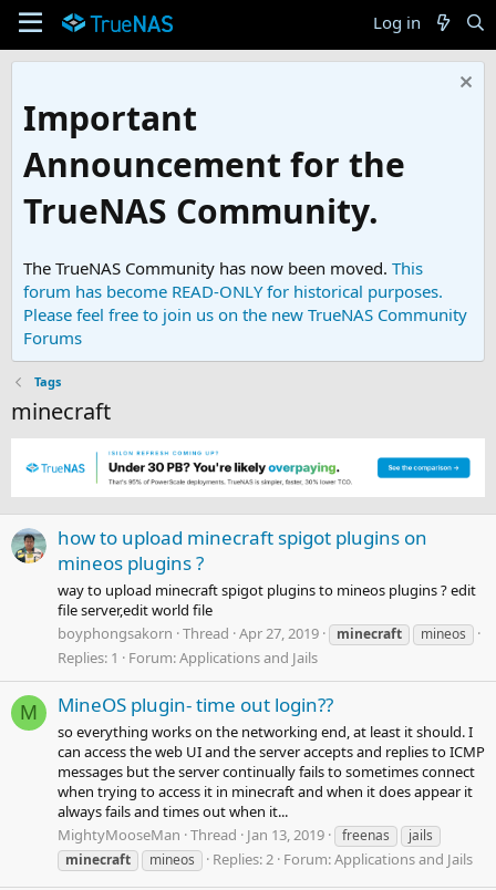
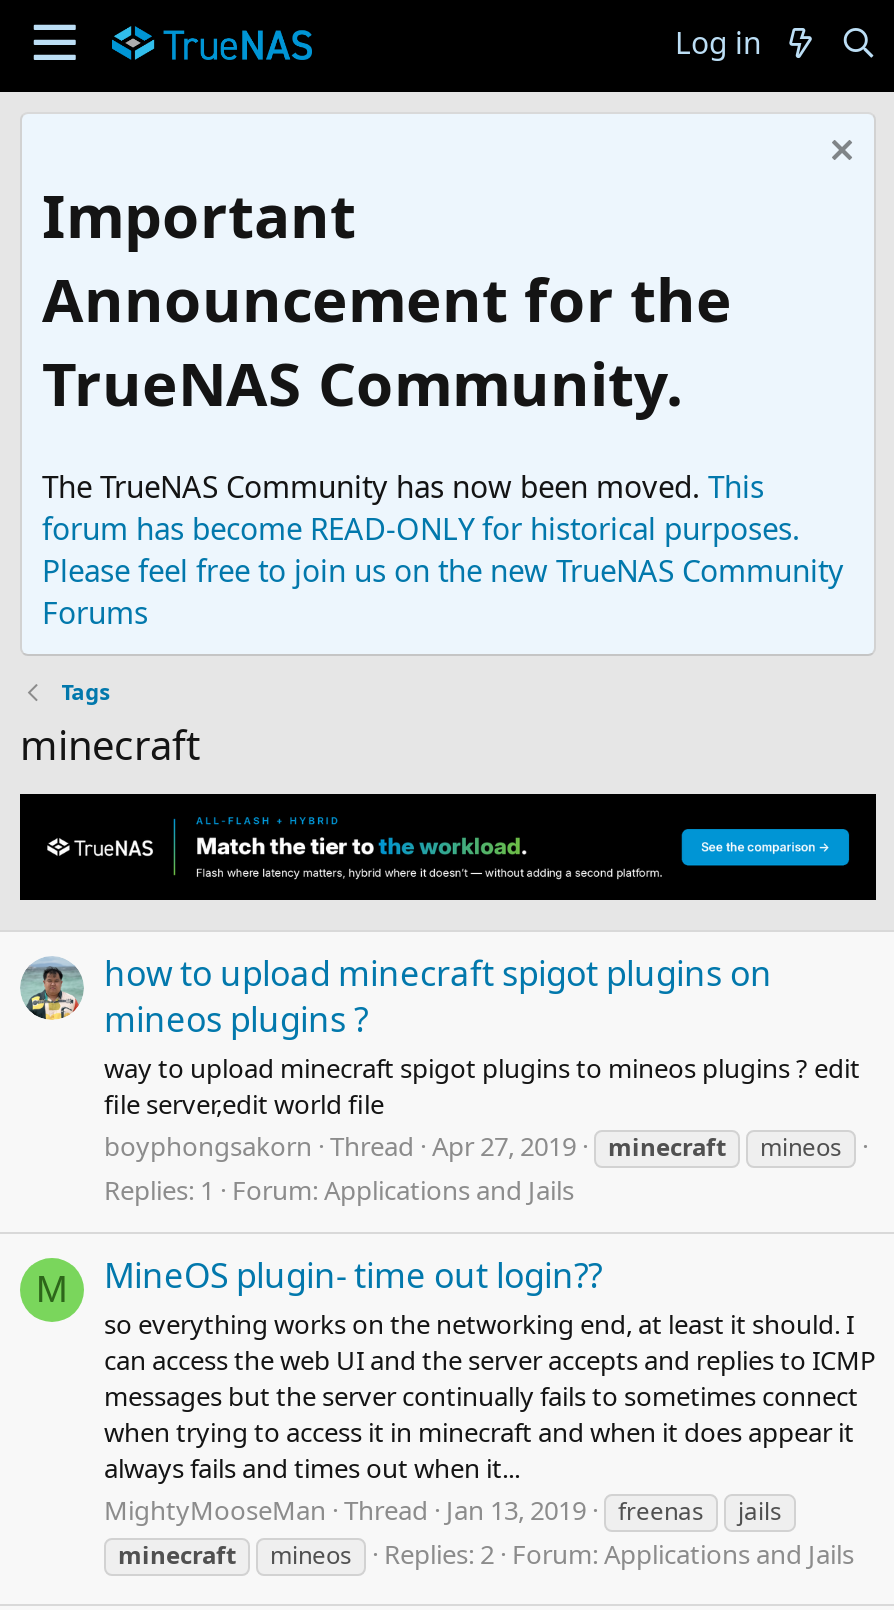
[11,438,485,497] [image] -> [18,792,878,902] [image]

